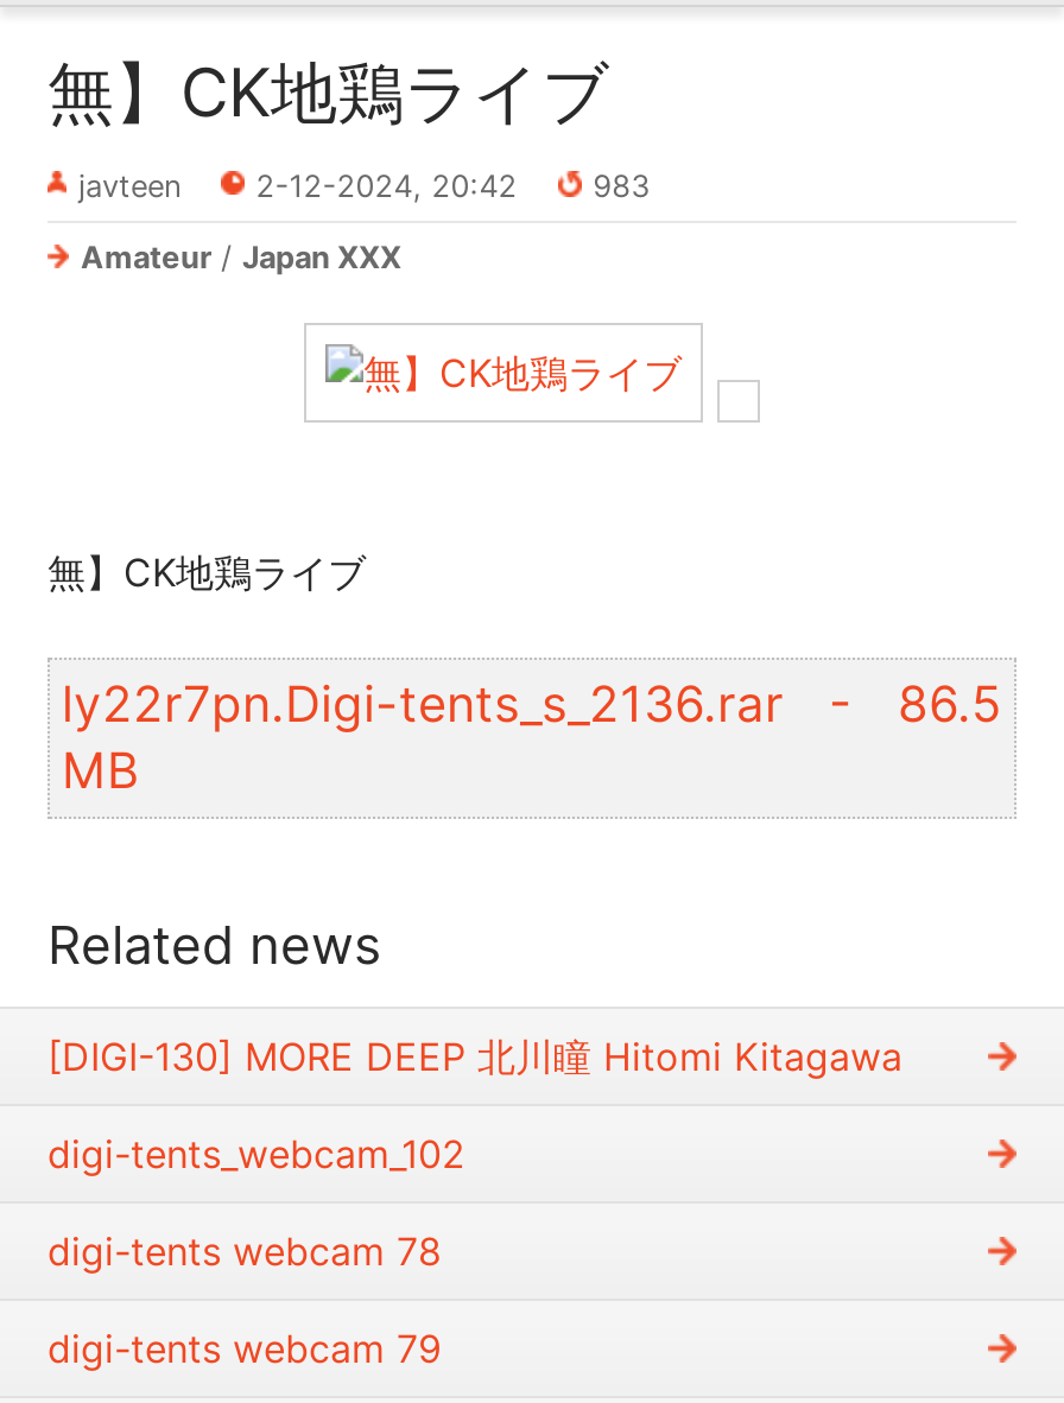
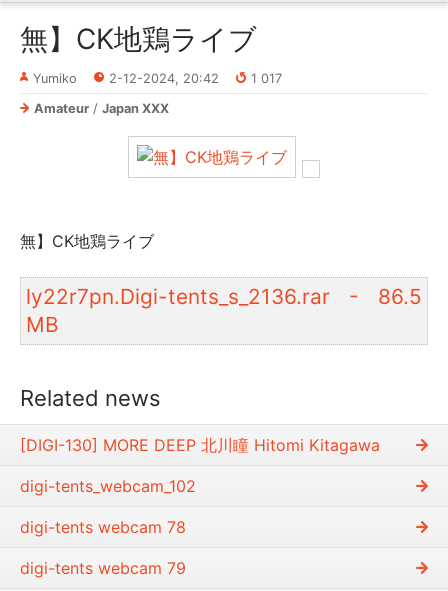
[78,169,180,204] javteen -> [33,71,77,86] Yumiko
[593,169,650,204] 983 -> [251,71,282,86] 1 017

